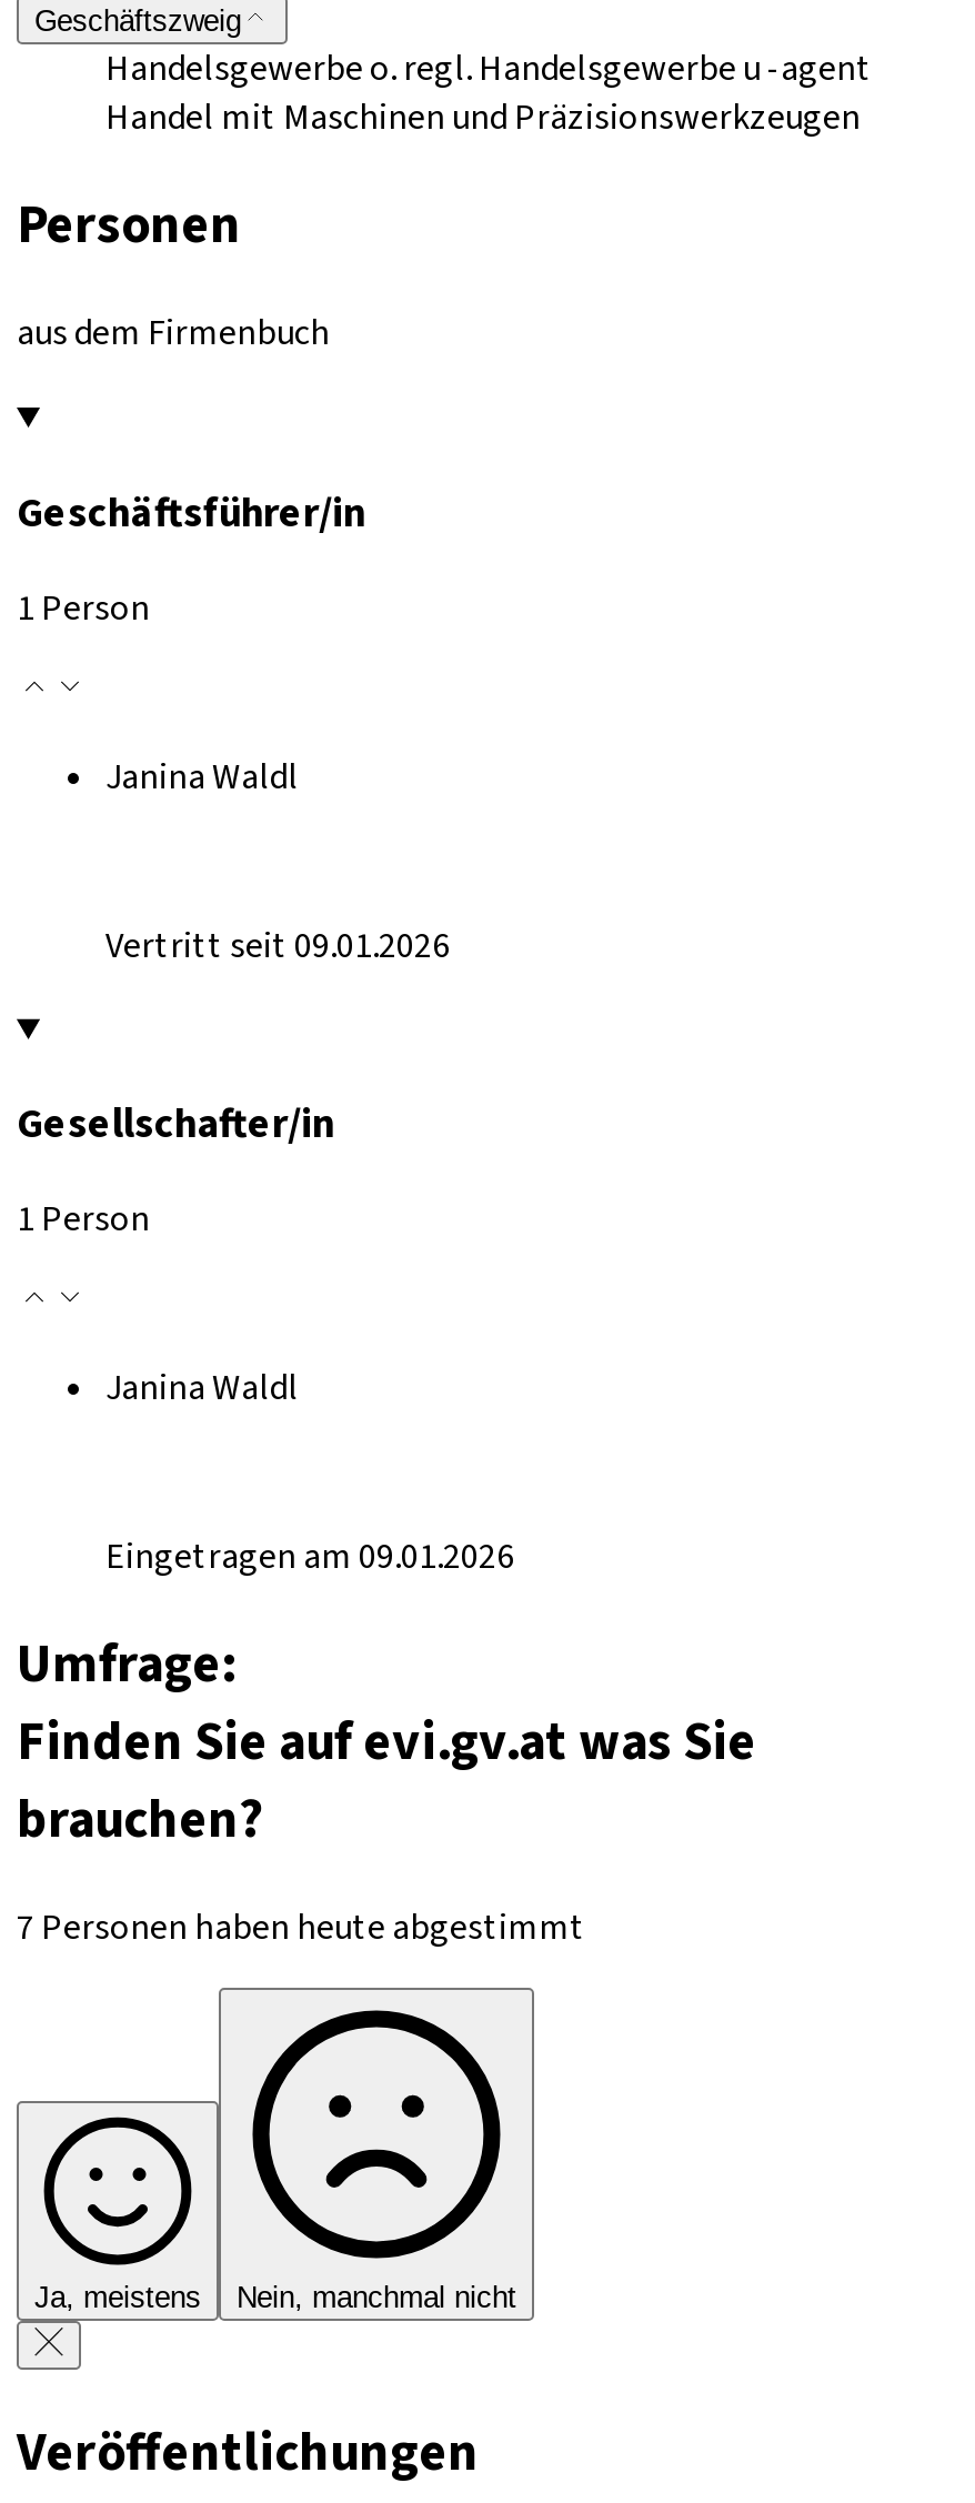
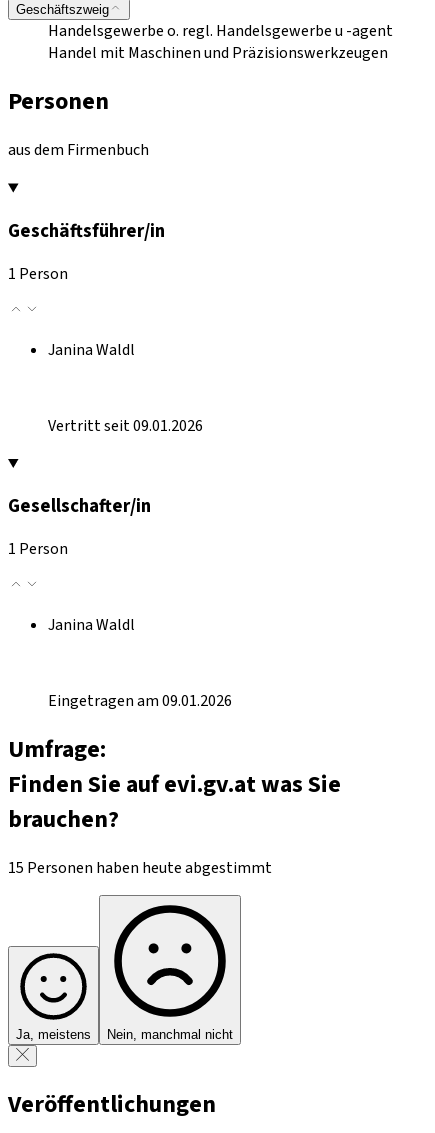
[17,1903,585,1952] 7 Personen haben heute abgestimmt -> [8,857,272,879] 15 Personen haben heute abgestimmt

